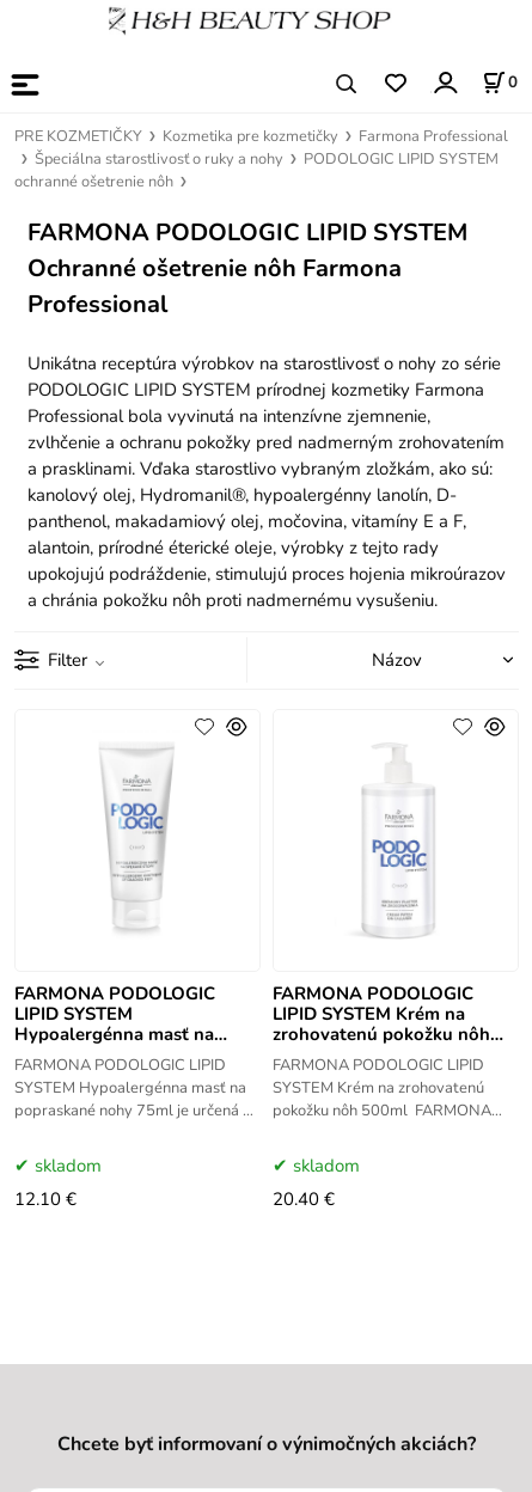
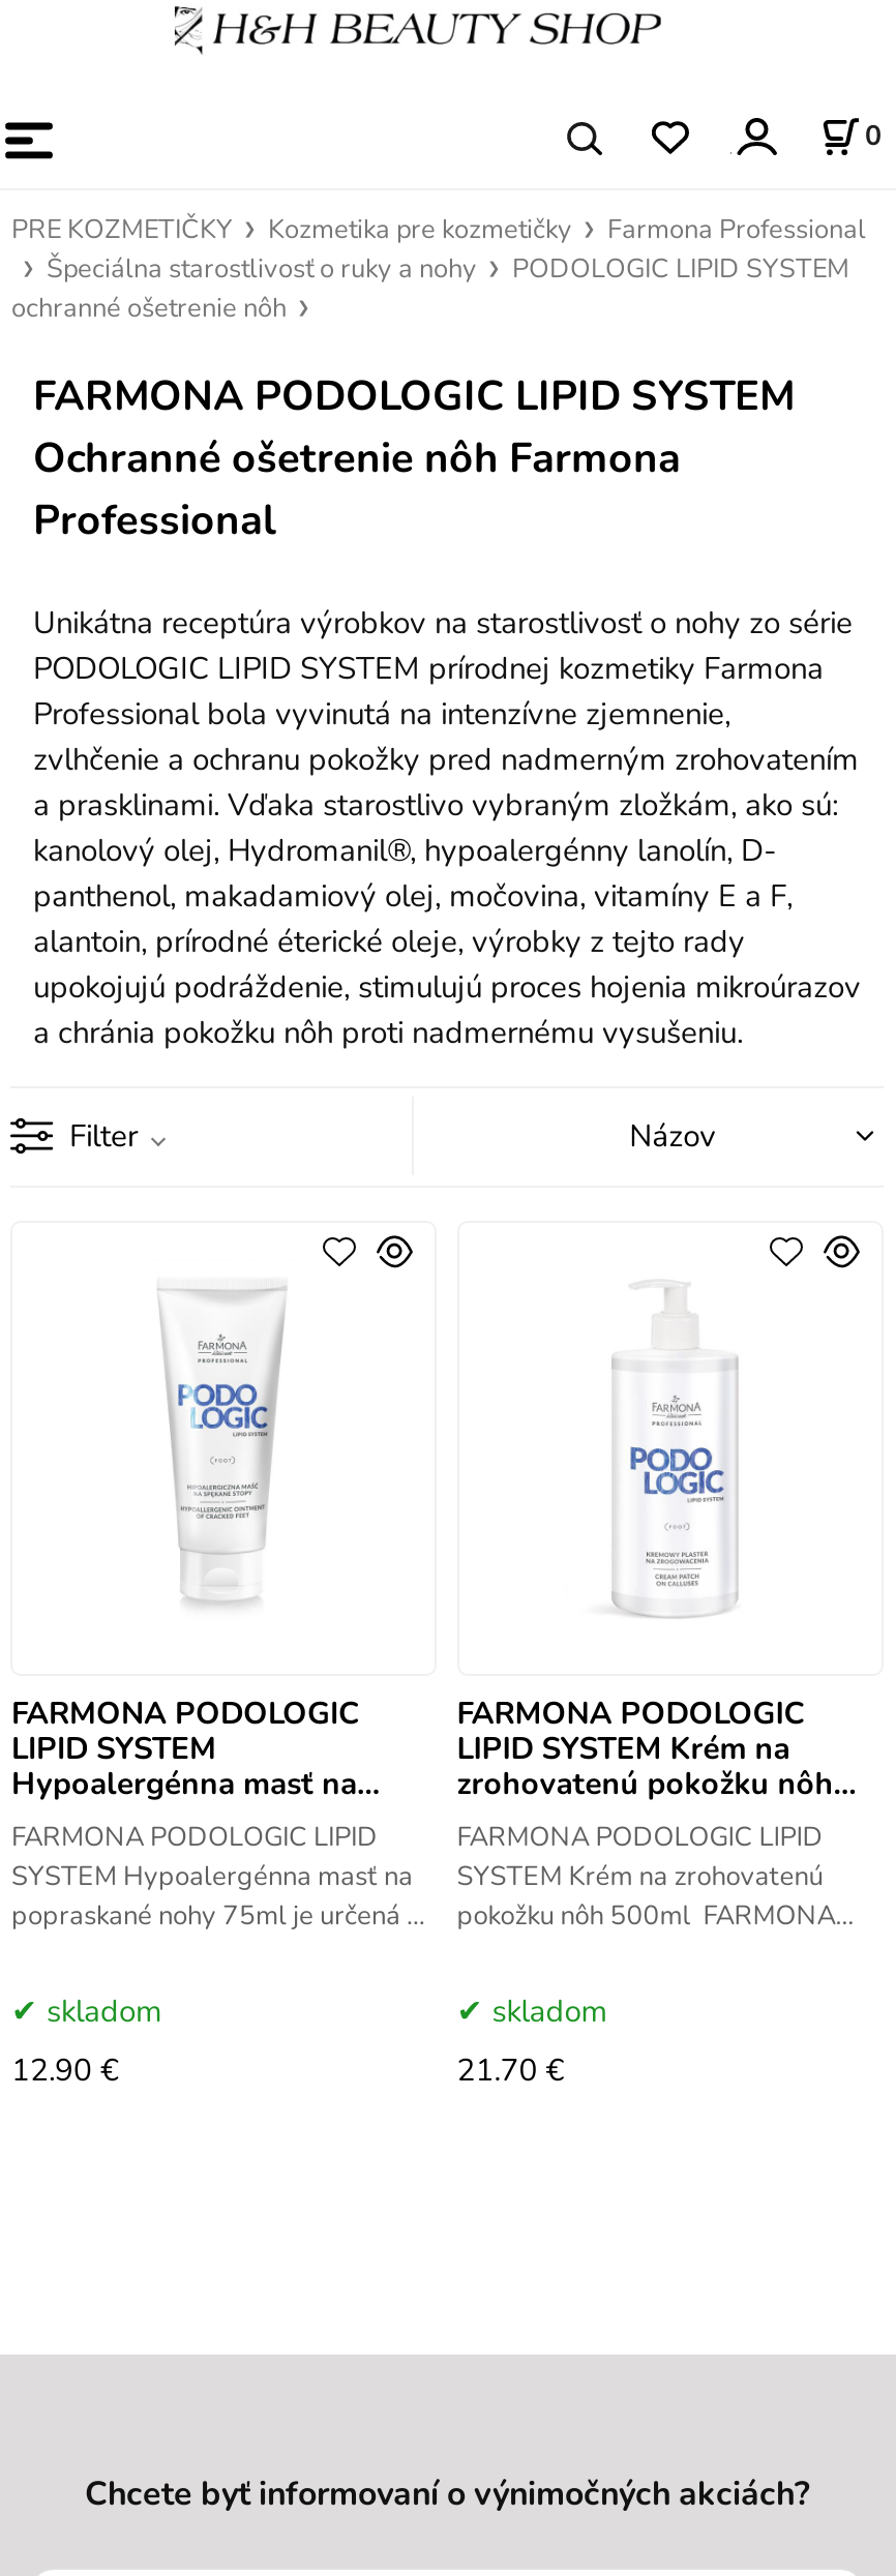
[15,1187,77,1211] 12.10 € -> [11,2049,119,2090] 12.90 €
[272,1187,335,1211] 20.40 € -> [457,2049,565,2090] 21.70 €

